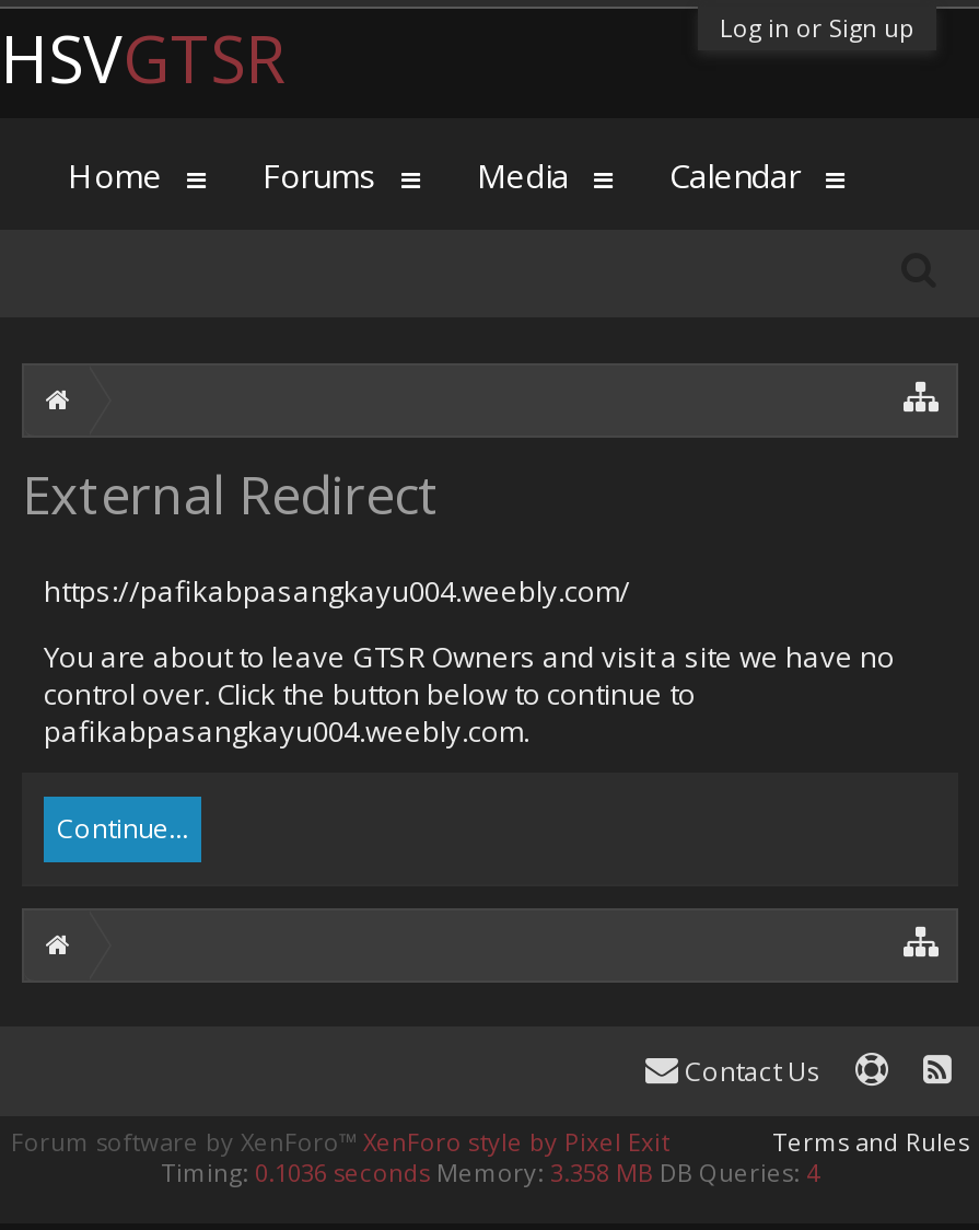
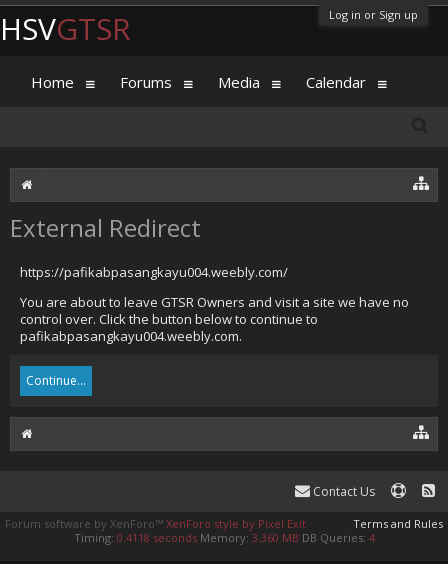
[161,1156,819,1188] Timing: 0.1036 seconds Memory: 3.358 MB DB Queries: 4 -> [73,530,374,545] Timing: 0.4118 seconds Memory: 3.360 MB DB Queries: 4

